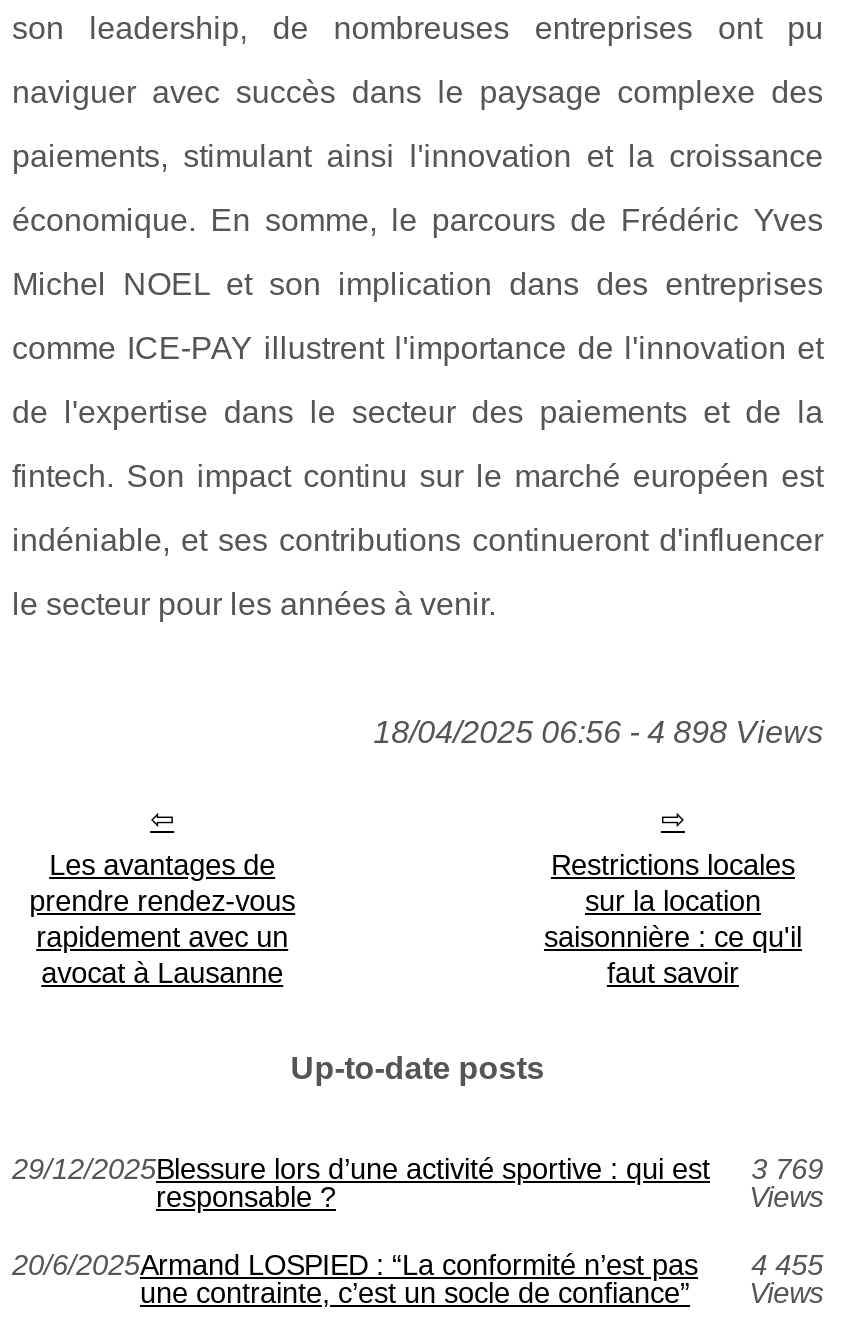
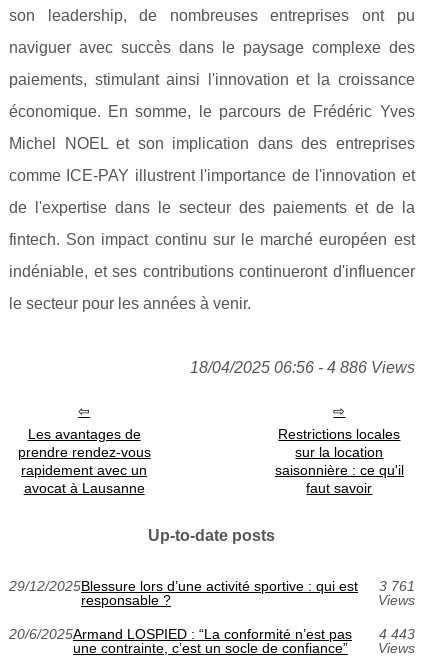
[373,716,823,750] 18/04/2025 06:56 - 4 898 Views -> [190,359,415,376] 18/04/2025 06:56 - 4 886 Views
[12,1154,823,1186] 29/12/2025Blessure lors d’une activité sportive : qui est 3 769 -> [9,578,415,594] 29/12/2025Blessure lors d’une activité sportive : qui est 3 761
[12,1250,823,1282] 20/6/2025Armand LOSPIED : “La conformité n’est pas 4 455 -> [9,626,415,642] 20/6/2025Armand LOSPIED : “La conformité n’est pas 4 443

